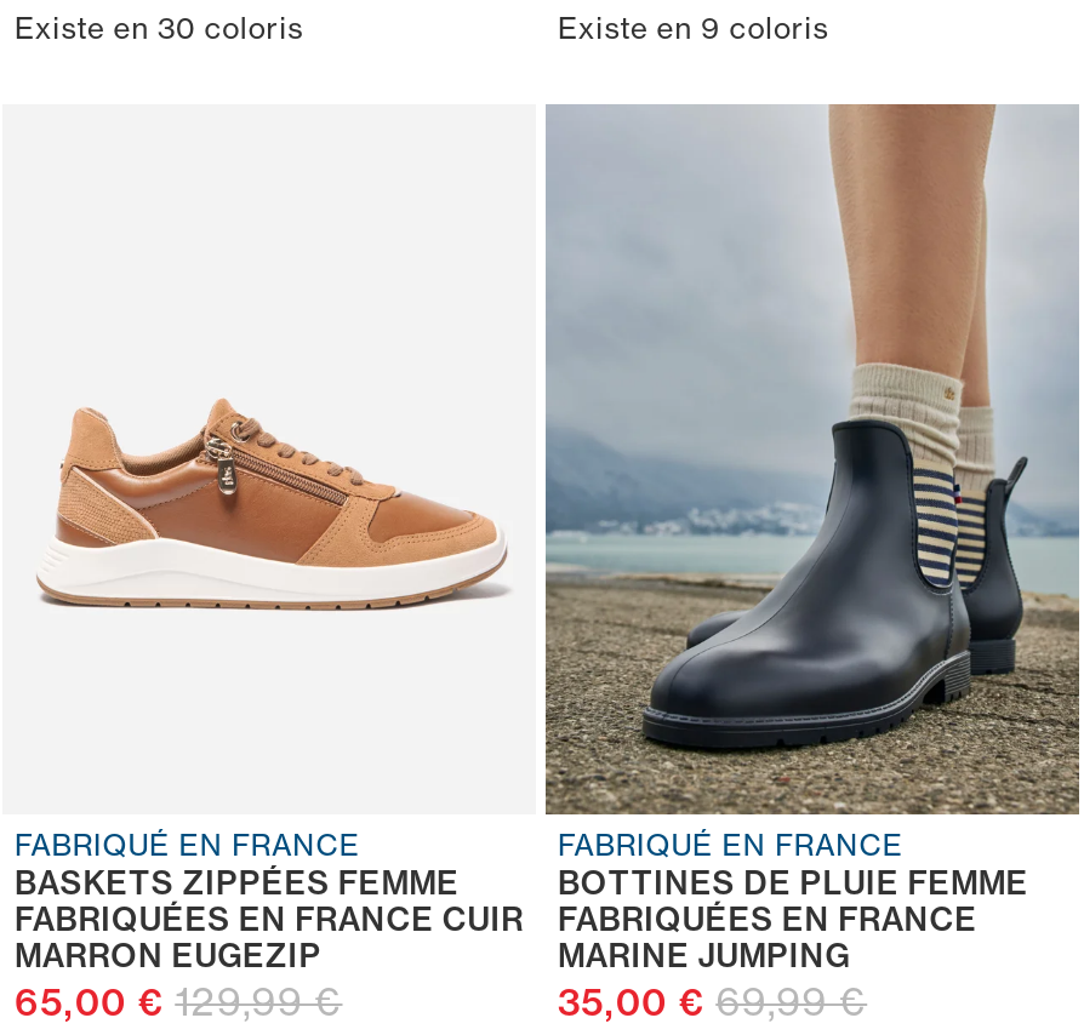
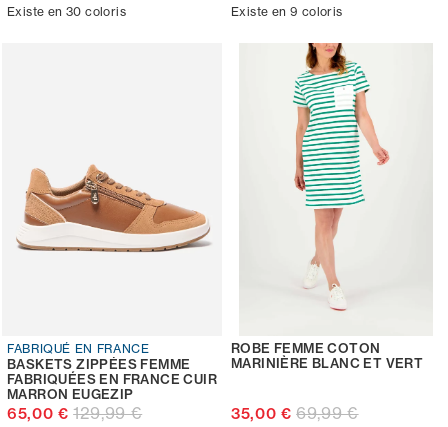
[543,102,1077,974] [image] | FABRIQUÉ EN FRANCE | BOTTINES DE PLUIE FEMME | FABRIQUÉES EN FRANCE | MARINE JUMPING -> [226,42,445,371] [image] | ROBE FEMME COTON | MARINIÈRE BLANC ET VERT

